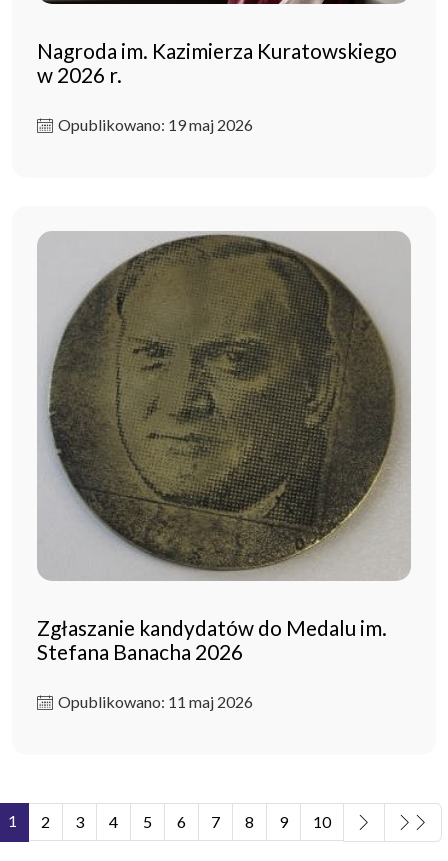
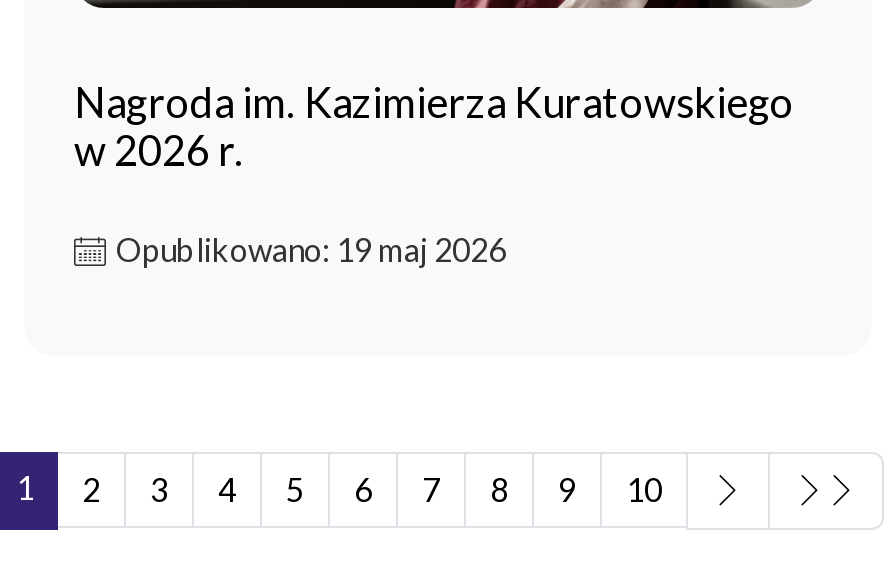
[37,231,412,711] [image] | Zgłaszanie kandydatów do Medalu im. | Stefana Banacha 2026 | Opublikowano: 11 maj 2026 -> none

